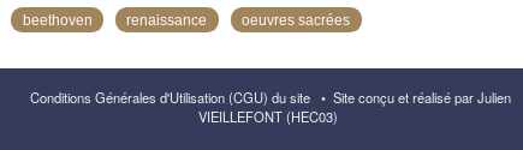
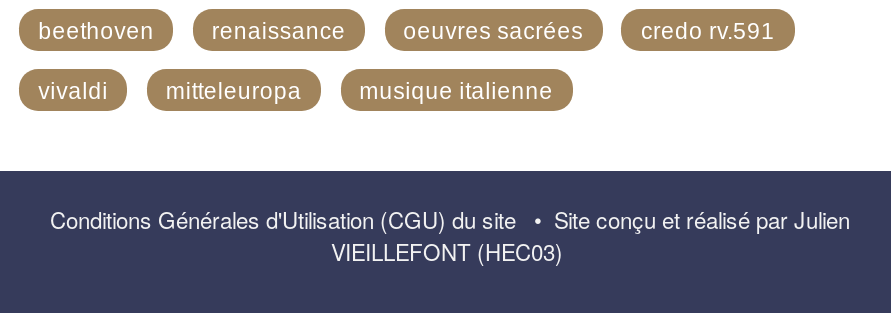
none -> [38,17,775,104] credo rv.591 | vivaldi | mitteleuropa | musique italienne

